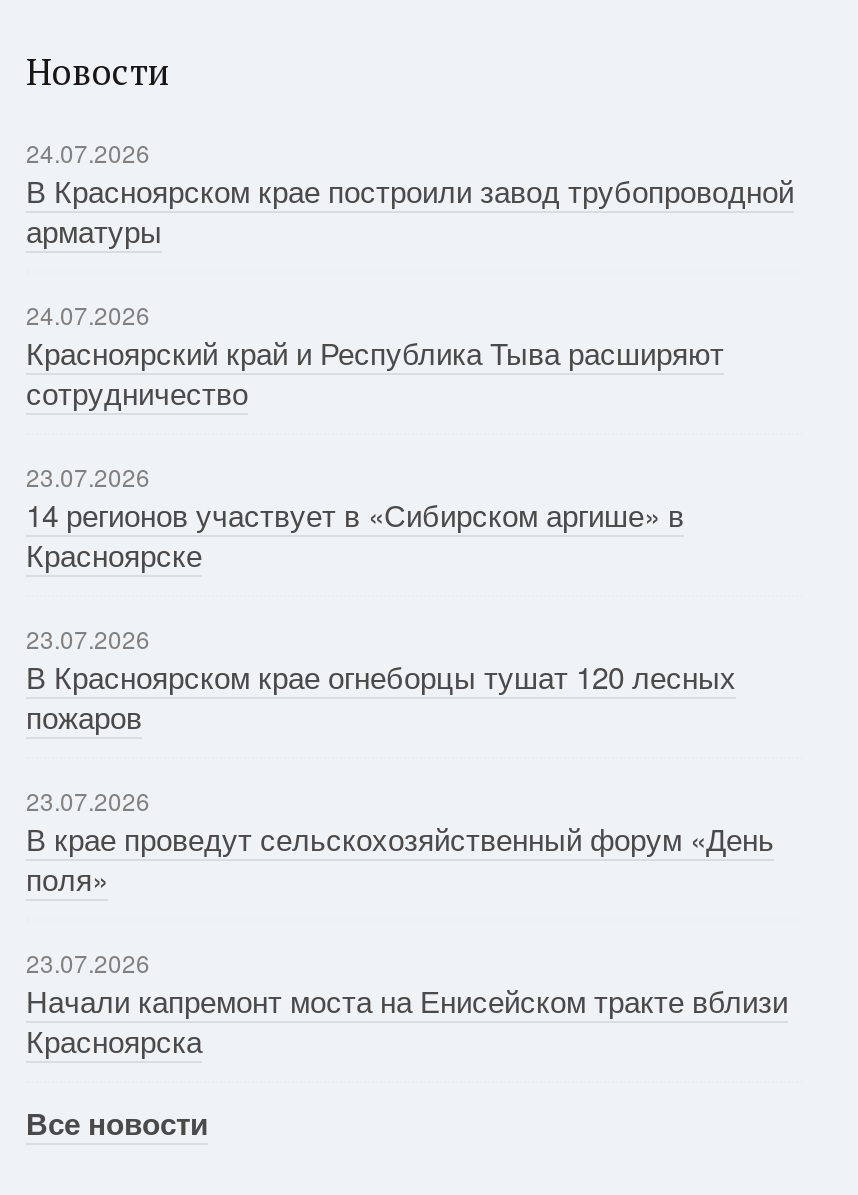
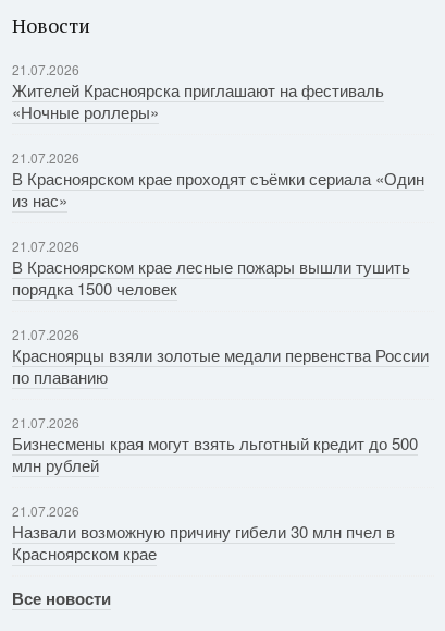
[26,135,794,251] 24.07.2026 | В Красноярском крае построили завод трубопроводной | арматуры -> [12,60,384,123] 21.07.2026 | Жителей Красноярска приглашают на фестиваль | «Ночные роллеры»
[26,297,724,413] 24.07.2026 | Красноярский край и Республика Тыва расширяют | сотрудничество -> [12,148,424,211] 21.07.2026 | В Красноярском крае проходят съёмки сериала «Один | из нас»
[26,459,684,575] 23.07.2026 | 14 регионов участвует в «Сибирском аргише» в | Красноярске -> [12,236,410,300] 21.07.2026 | В Красноярском крае лесные пожары вышли тушить | порядка 1500 человек
[26,621,736,737] 23.07.2026 | В Красноярском крае огнеборцы тушат 120 лесных | пожаров -> [12,325,429,388] 21.07.2026 | Красноярцы взяли золотые медали первенства России | по плаванию
[26,783,774,899] 23.07.2026 | В крае проведут сельскохозяйственный форум «День | поля» -> [12,413,418,476] 21.07.2026 | Бизнесмены края могут взять льготный кредит до 500 | млн рублей
[26,945,788,1061] 23.07.2026 | Начали капремонт моста на Енисейском тракте вблизи | Красноярска -> [12,501,395,565] 21.07.2026 | Назвали возможную причину гибели 30 млн пчел в | Красноярском крае

